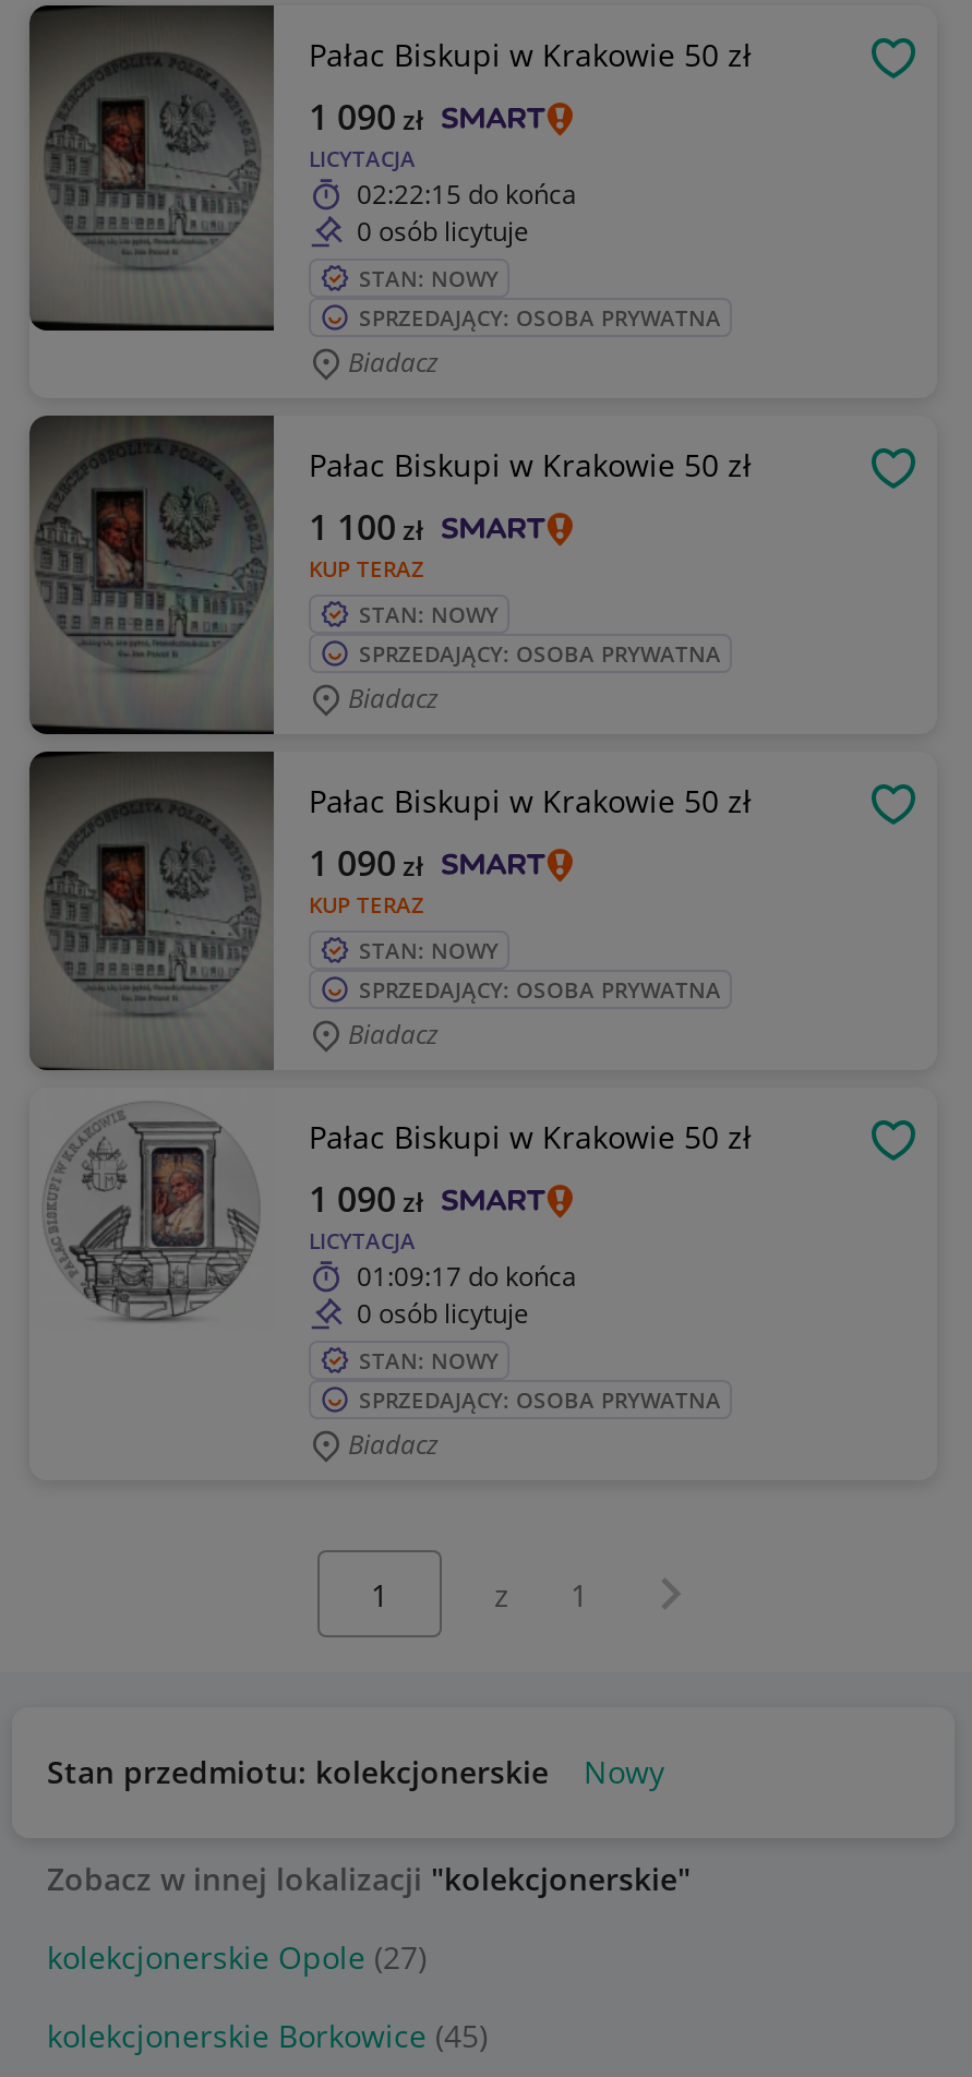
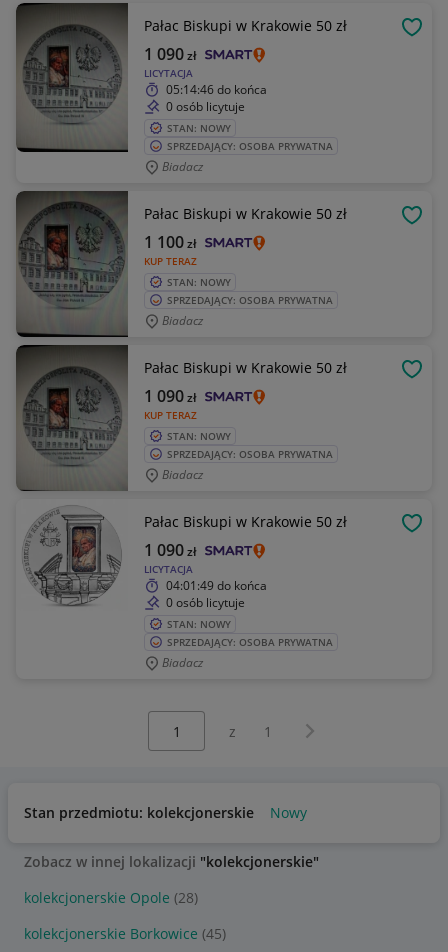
[357,176,577,213] 02:22:15 do końca -> [166,81,267,98] 05:14:46 do końca
[357,1258,577,1295] 01:09:17 do końca -> [166,577,267,594] 04:01:49 do końca
[47,1936,427,1978] kolekcjonerskie Opole (27) -> [24,888,198,907] kolekcjonerskie Opole (28)

